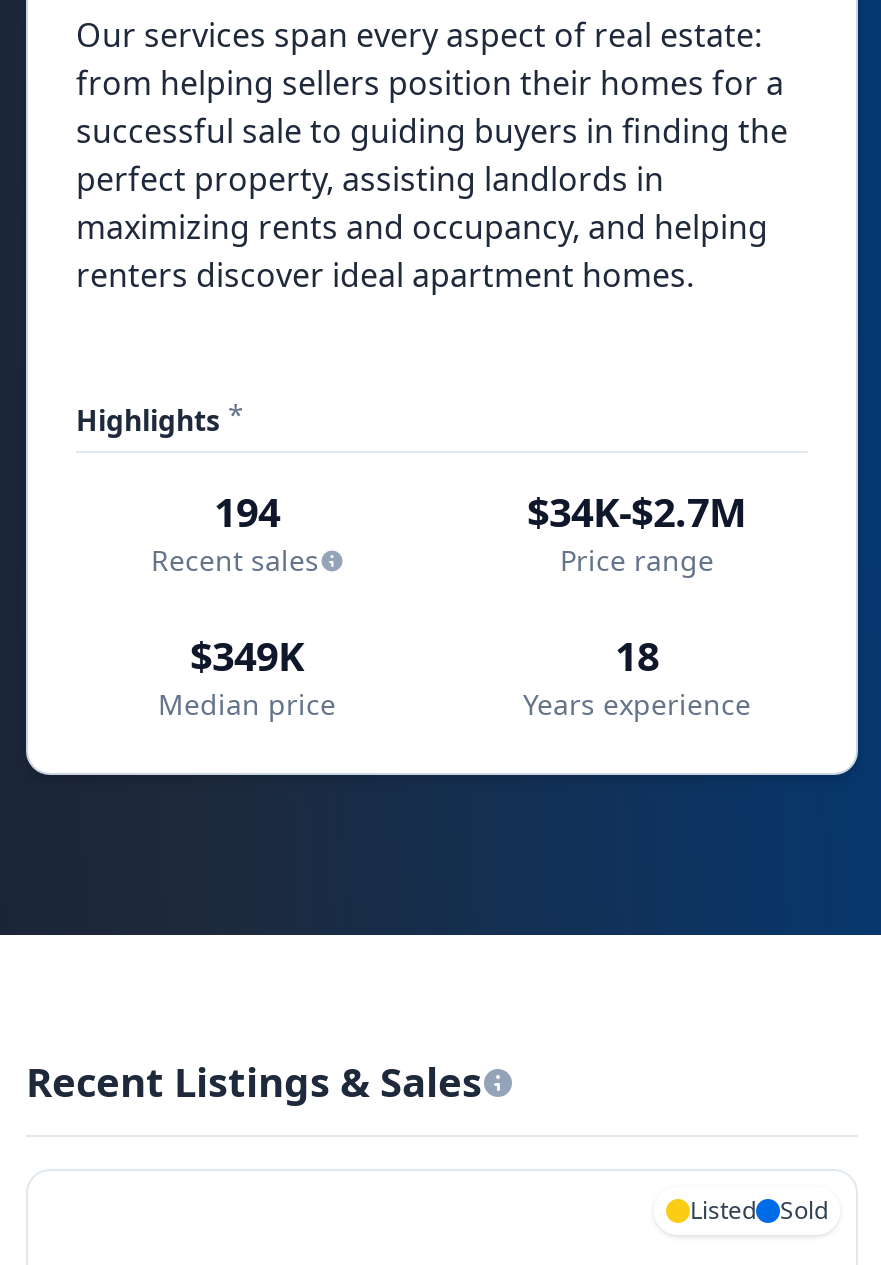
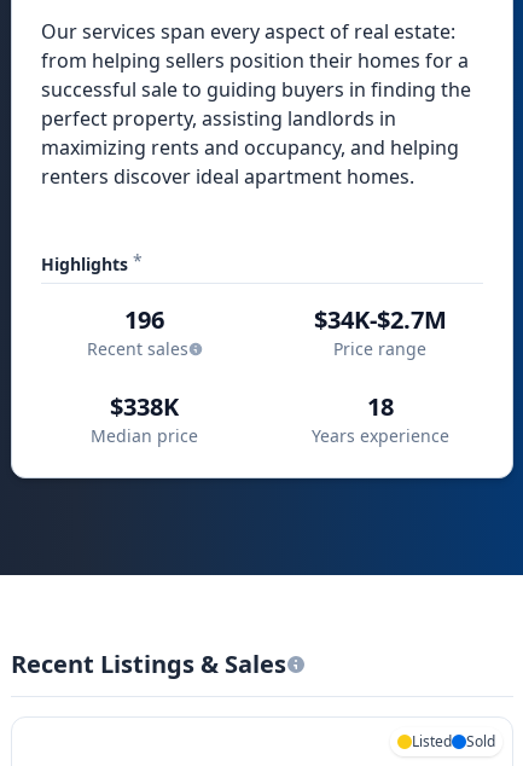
[214,485,280,539] 194 -> [124,303,164,336] 196
[190,629,304,683] $349K -> [110,390,179,423] $338K

